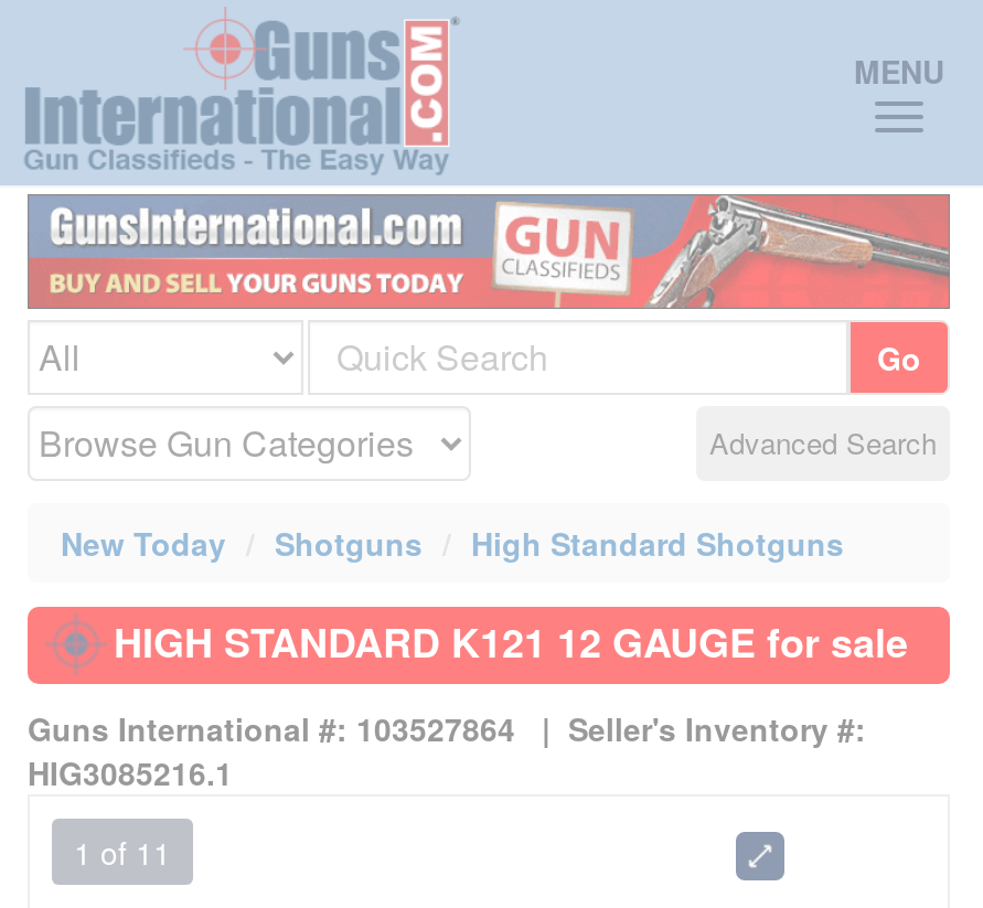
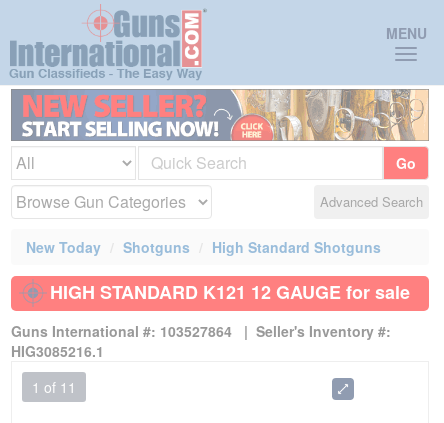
[28,194,952,311] [image] -> [11,89,430,142] [image]

